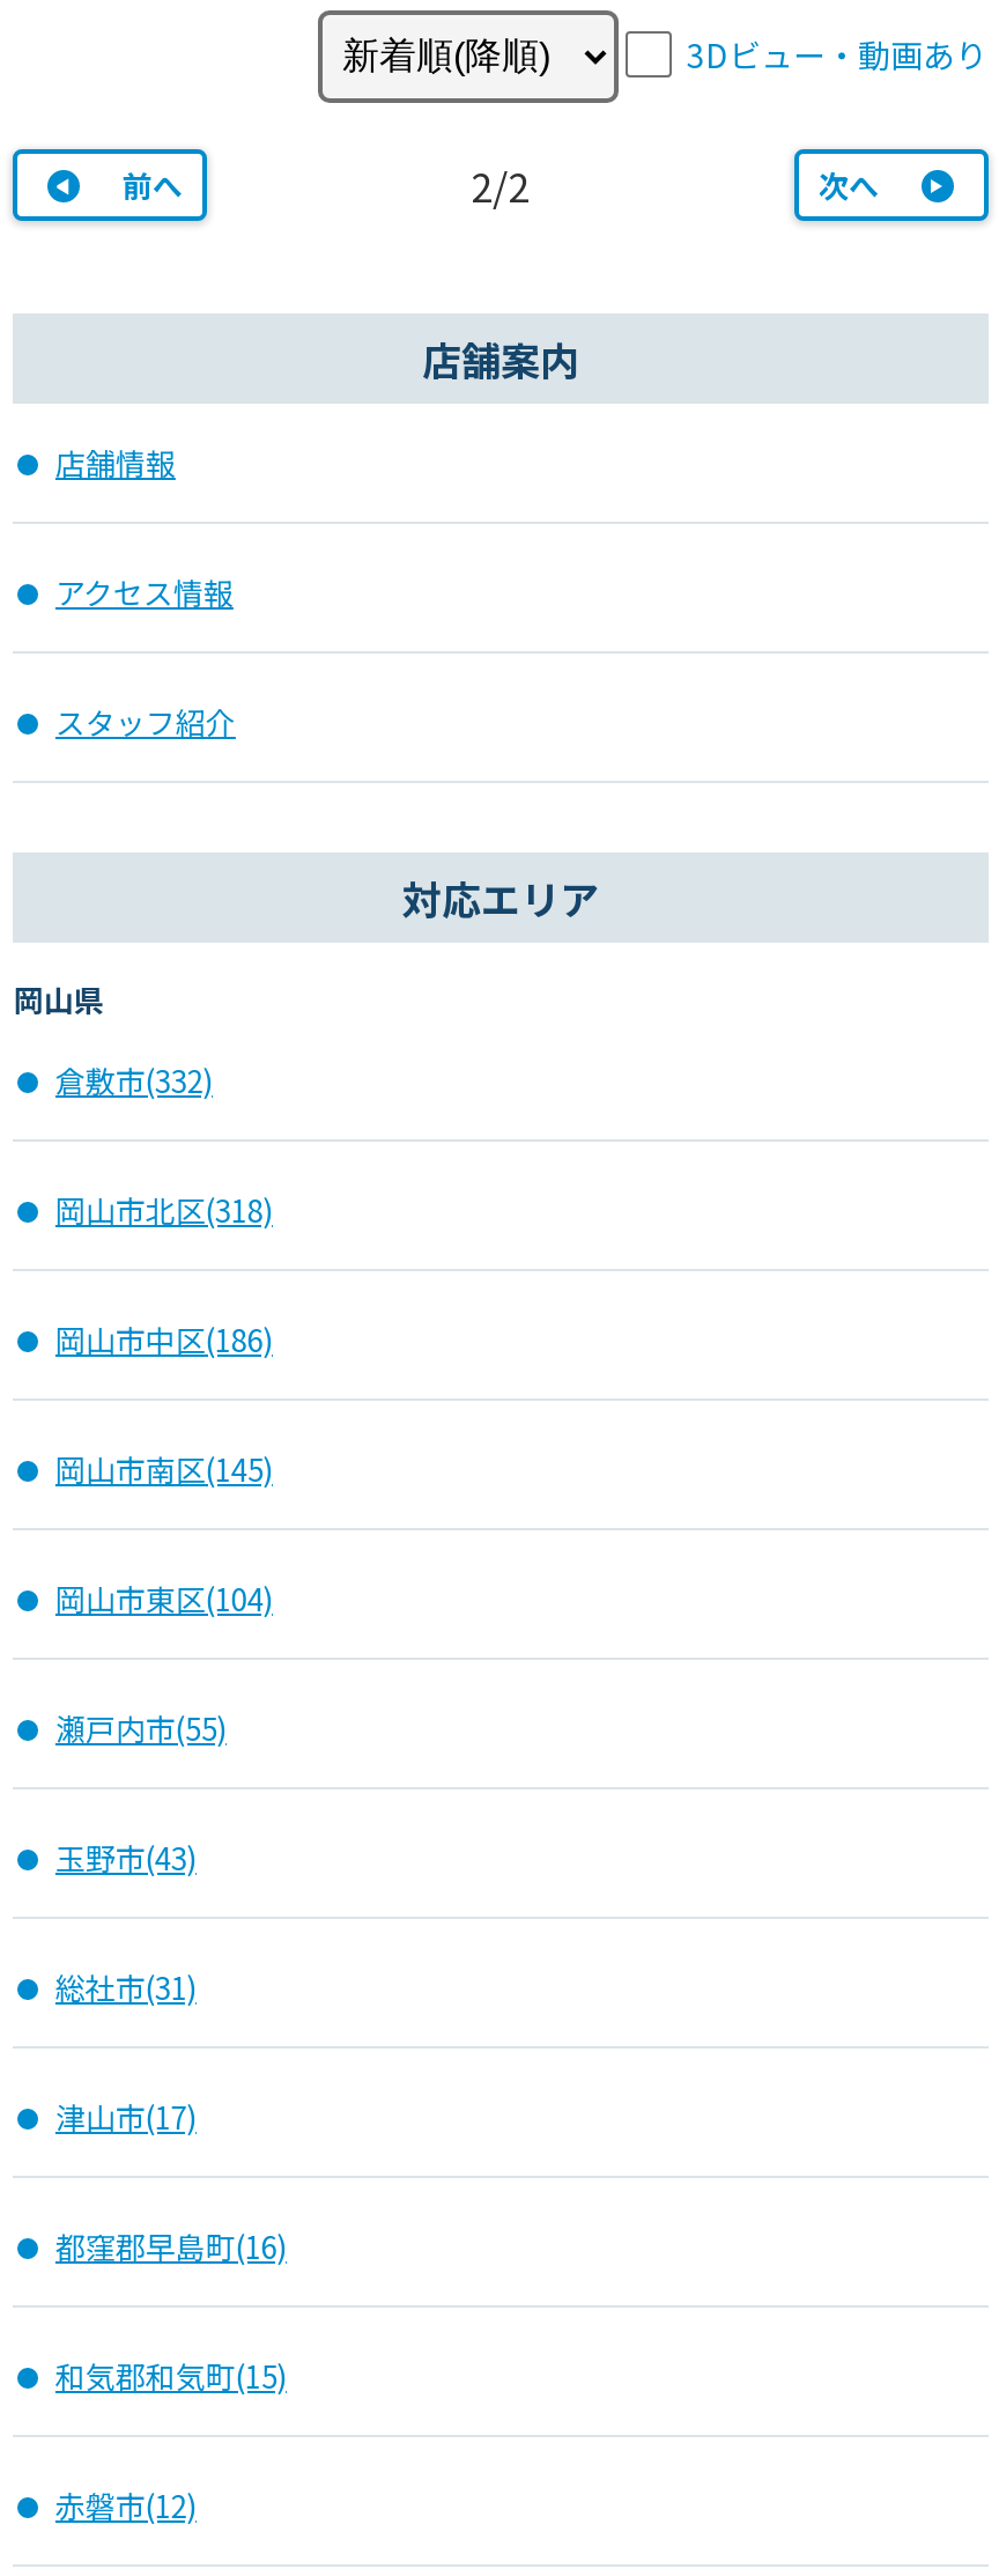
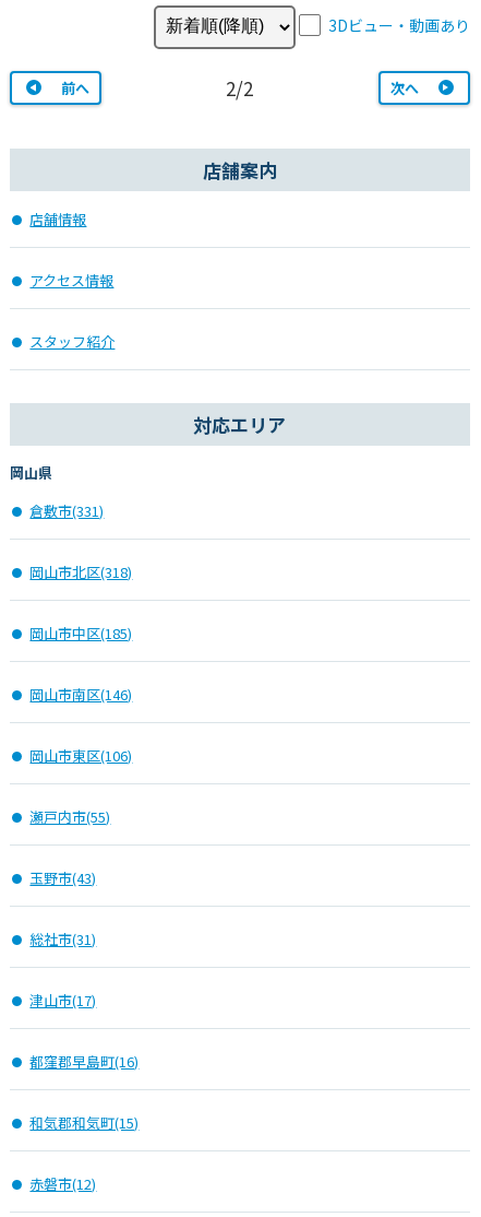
[55,1060,213,1104] 倉敷市(332) -> [30,500,104,521] 倉敷市(331)
[55,1319,273,1363] 岡山市中区(186) -> [30,622,132,643] 岡山市中区(185)
[55,1448,273,1492] 岡山市南区(145) -> [30,683,132,704] 岡山市南区(146)
[55,1578,273,1622] 岡山市東区(104) -> [30,745,132,765] 岡山市東区(106)

